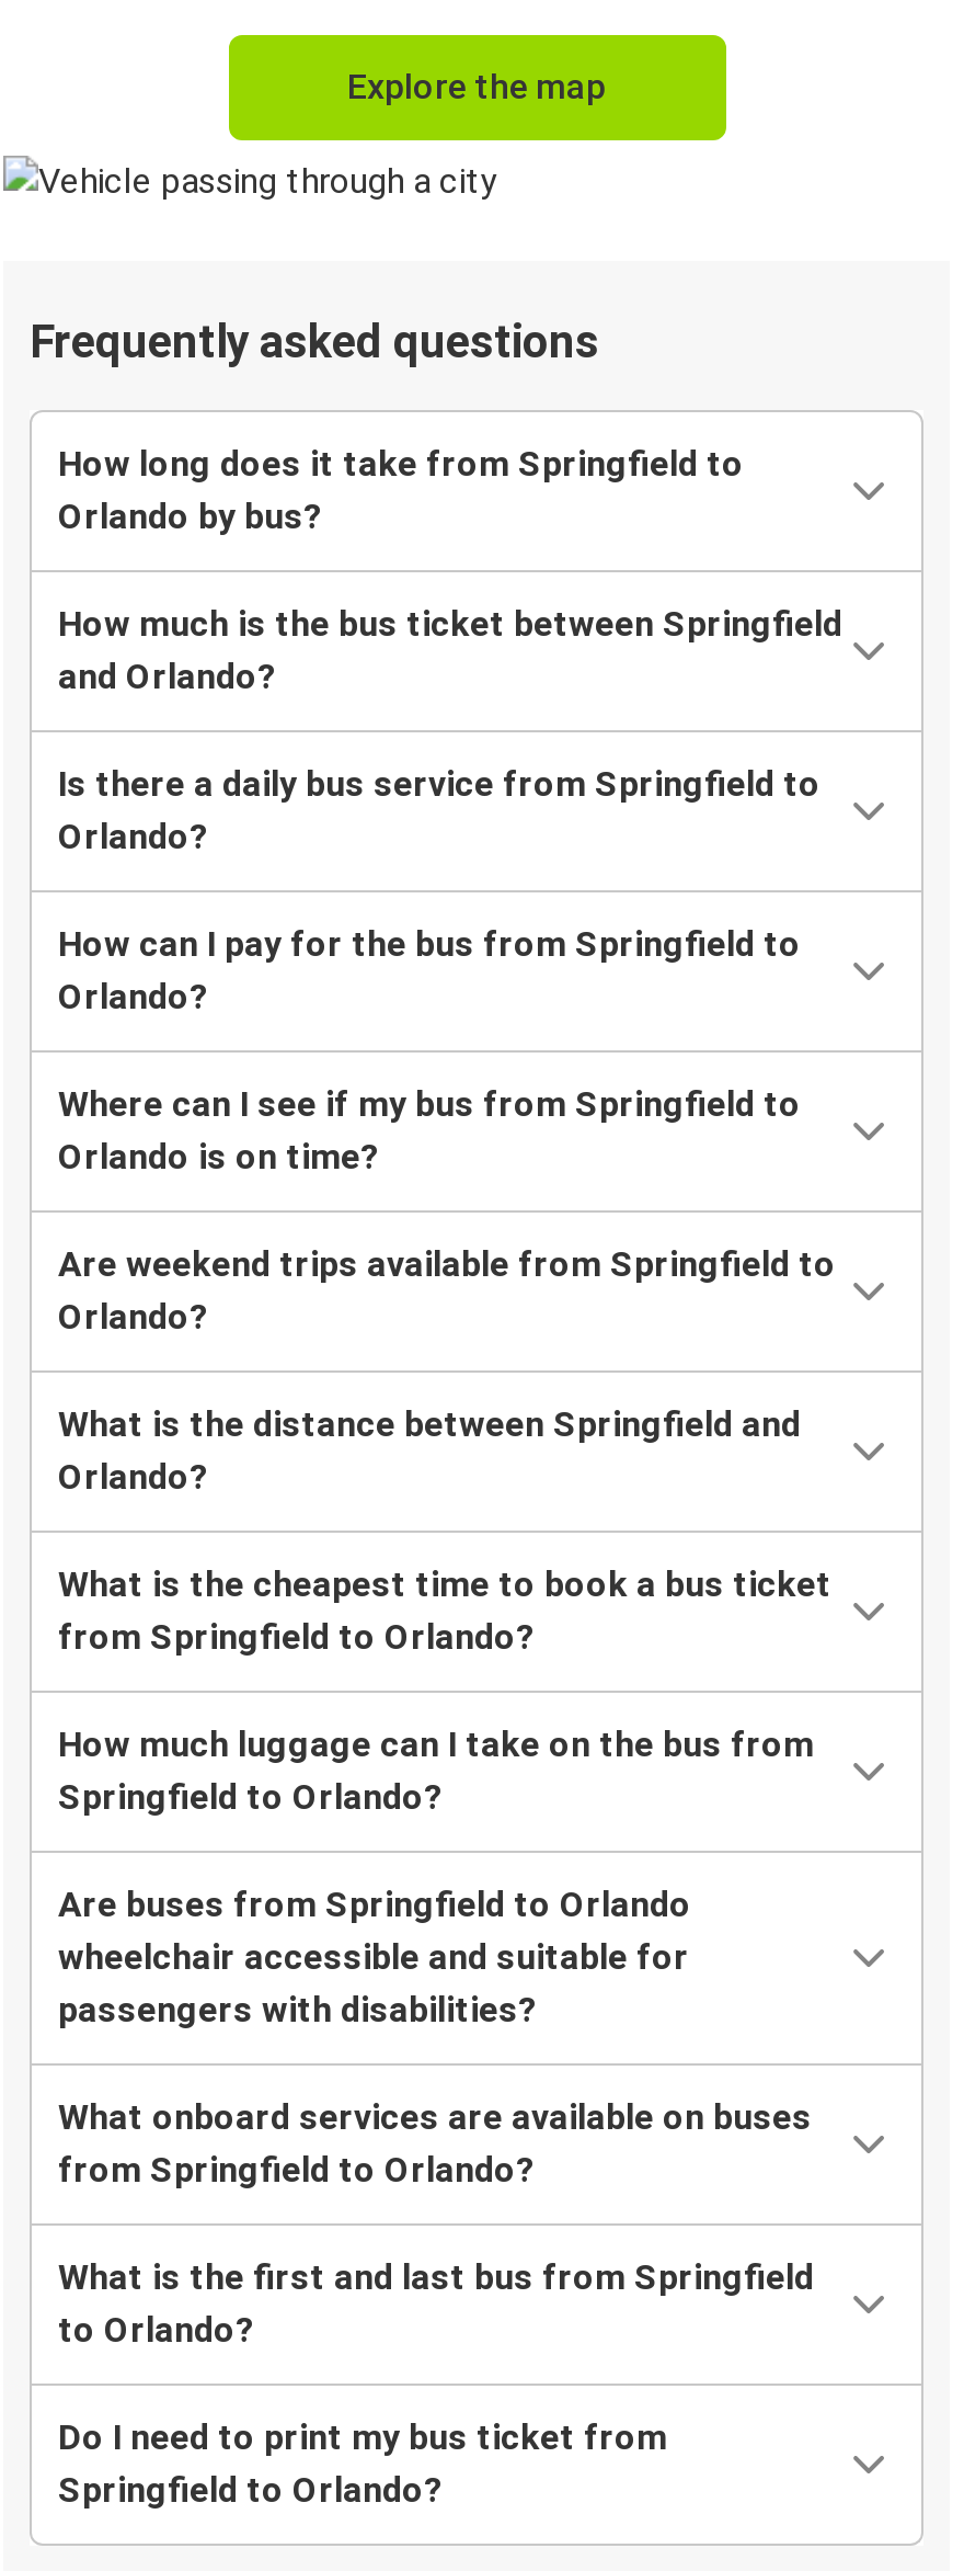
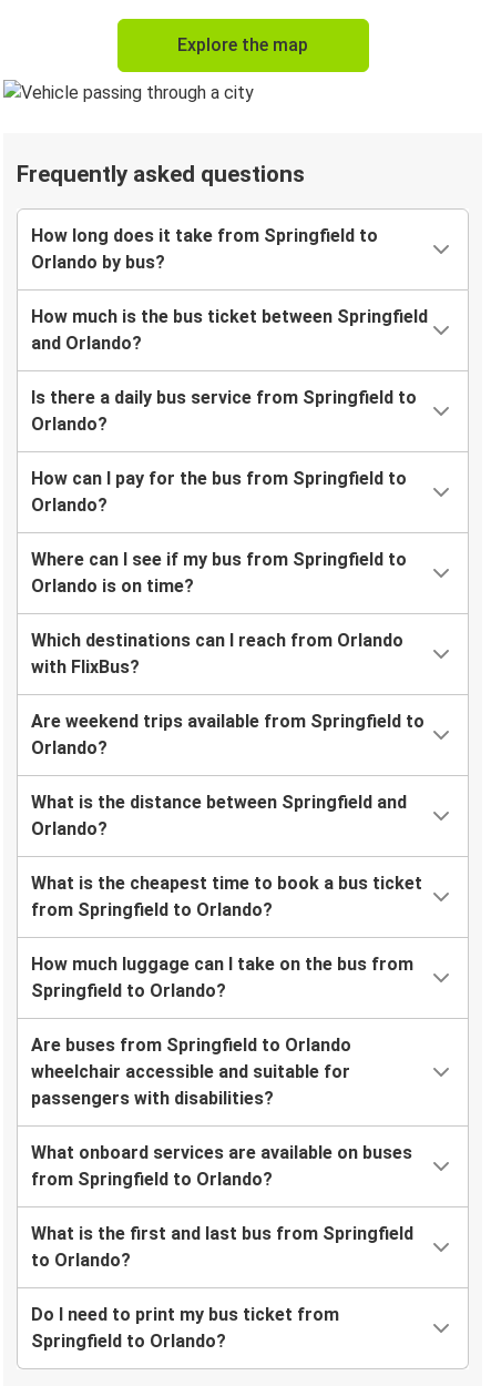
none -> [31,630,403,678] Which destinations can I reach from Orlando | with FlixBus?

